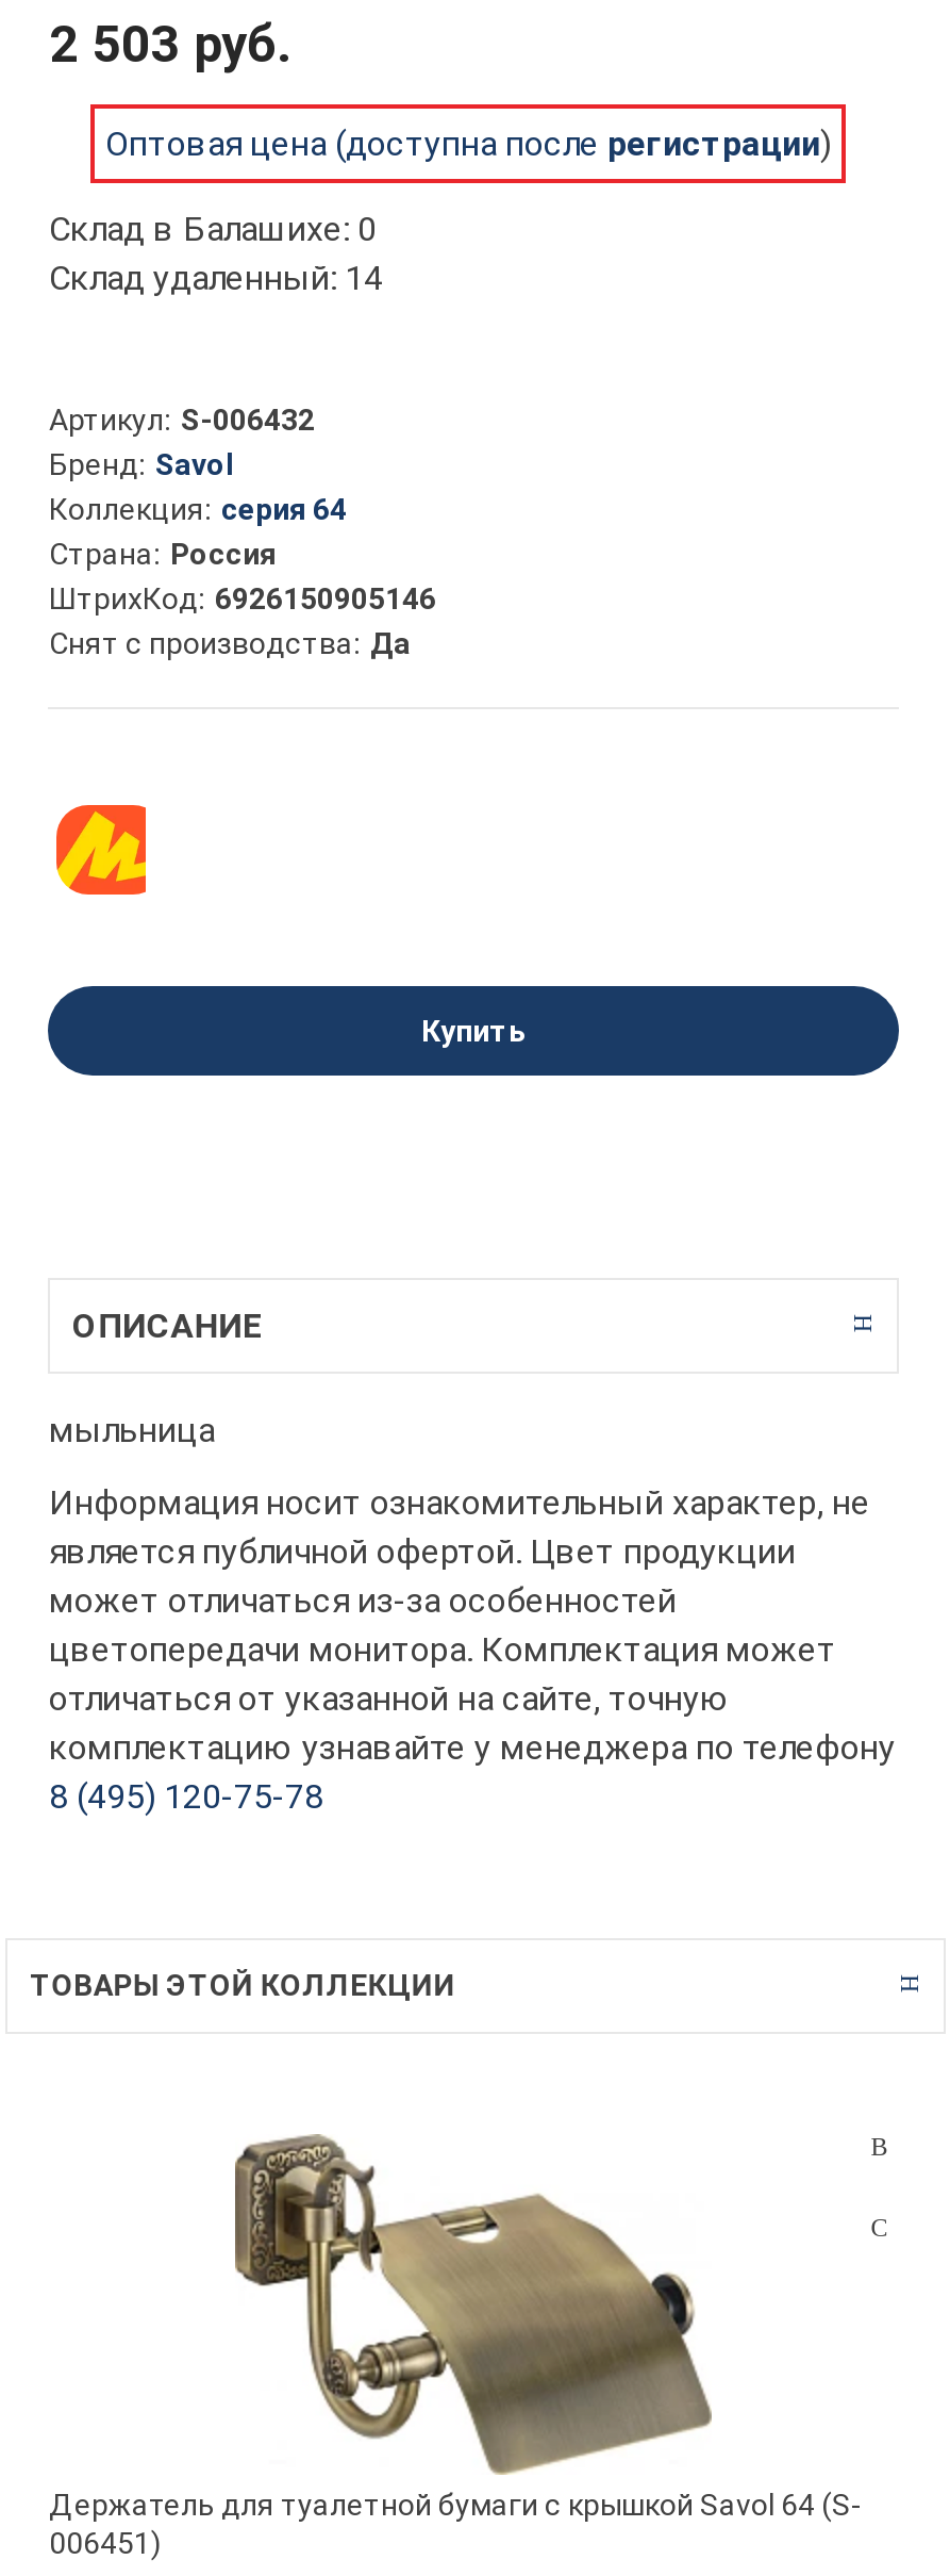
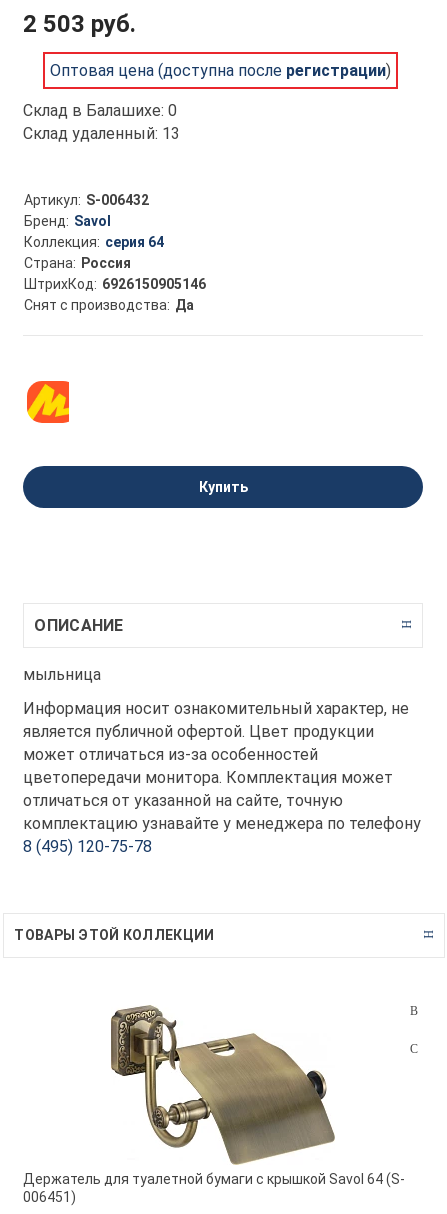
[49,258,383,299] Склад удаленный: 14 -> [23,124,180,143] Склад удаленный: 13

